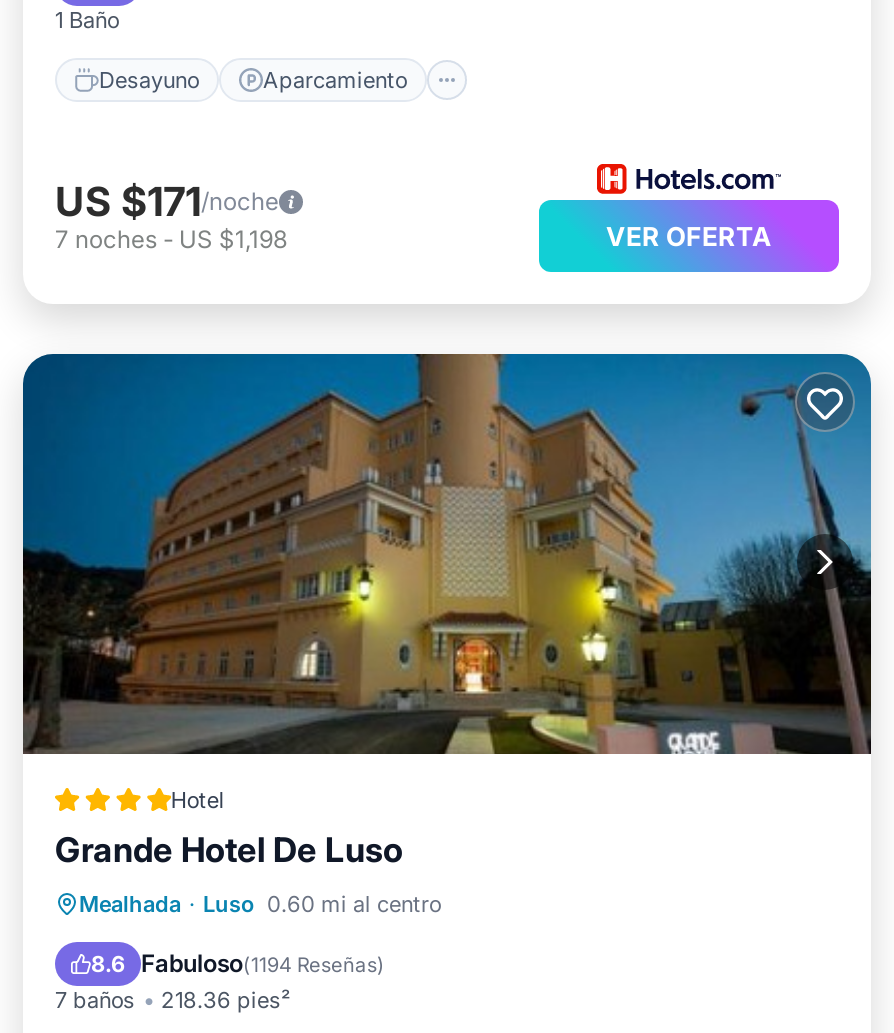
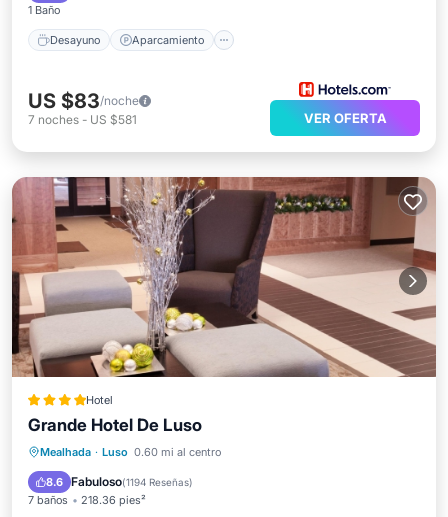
[55,178,279,226] US $171/noche -> [28,89,139,113] US $83/noche
[55,224,287,254] 7 noches - US $1,198 -> [28,112,137,127] 7 noches - US $581
[21,352,873,756] [image] -> [11,176,437,378] [image]

